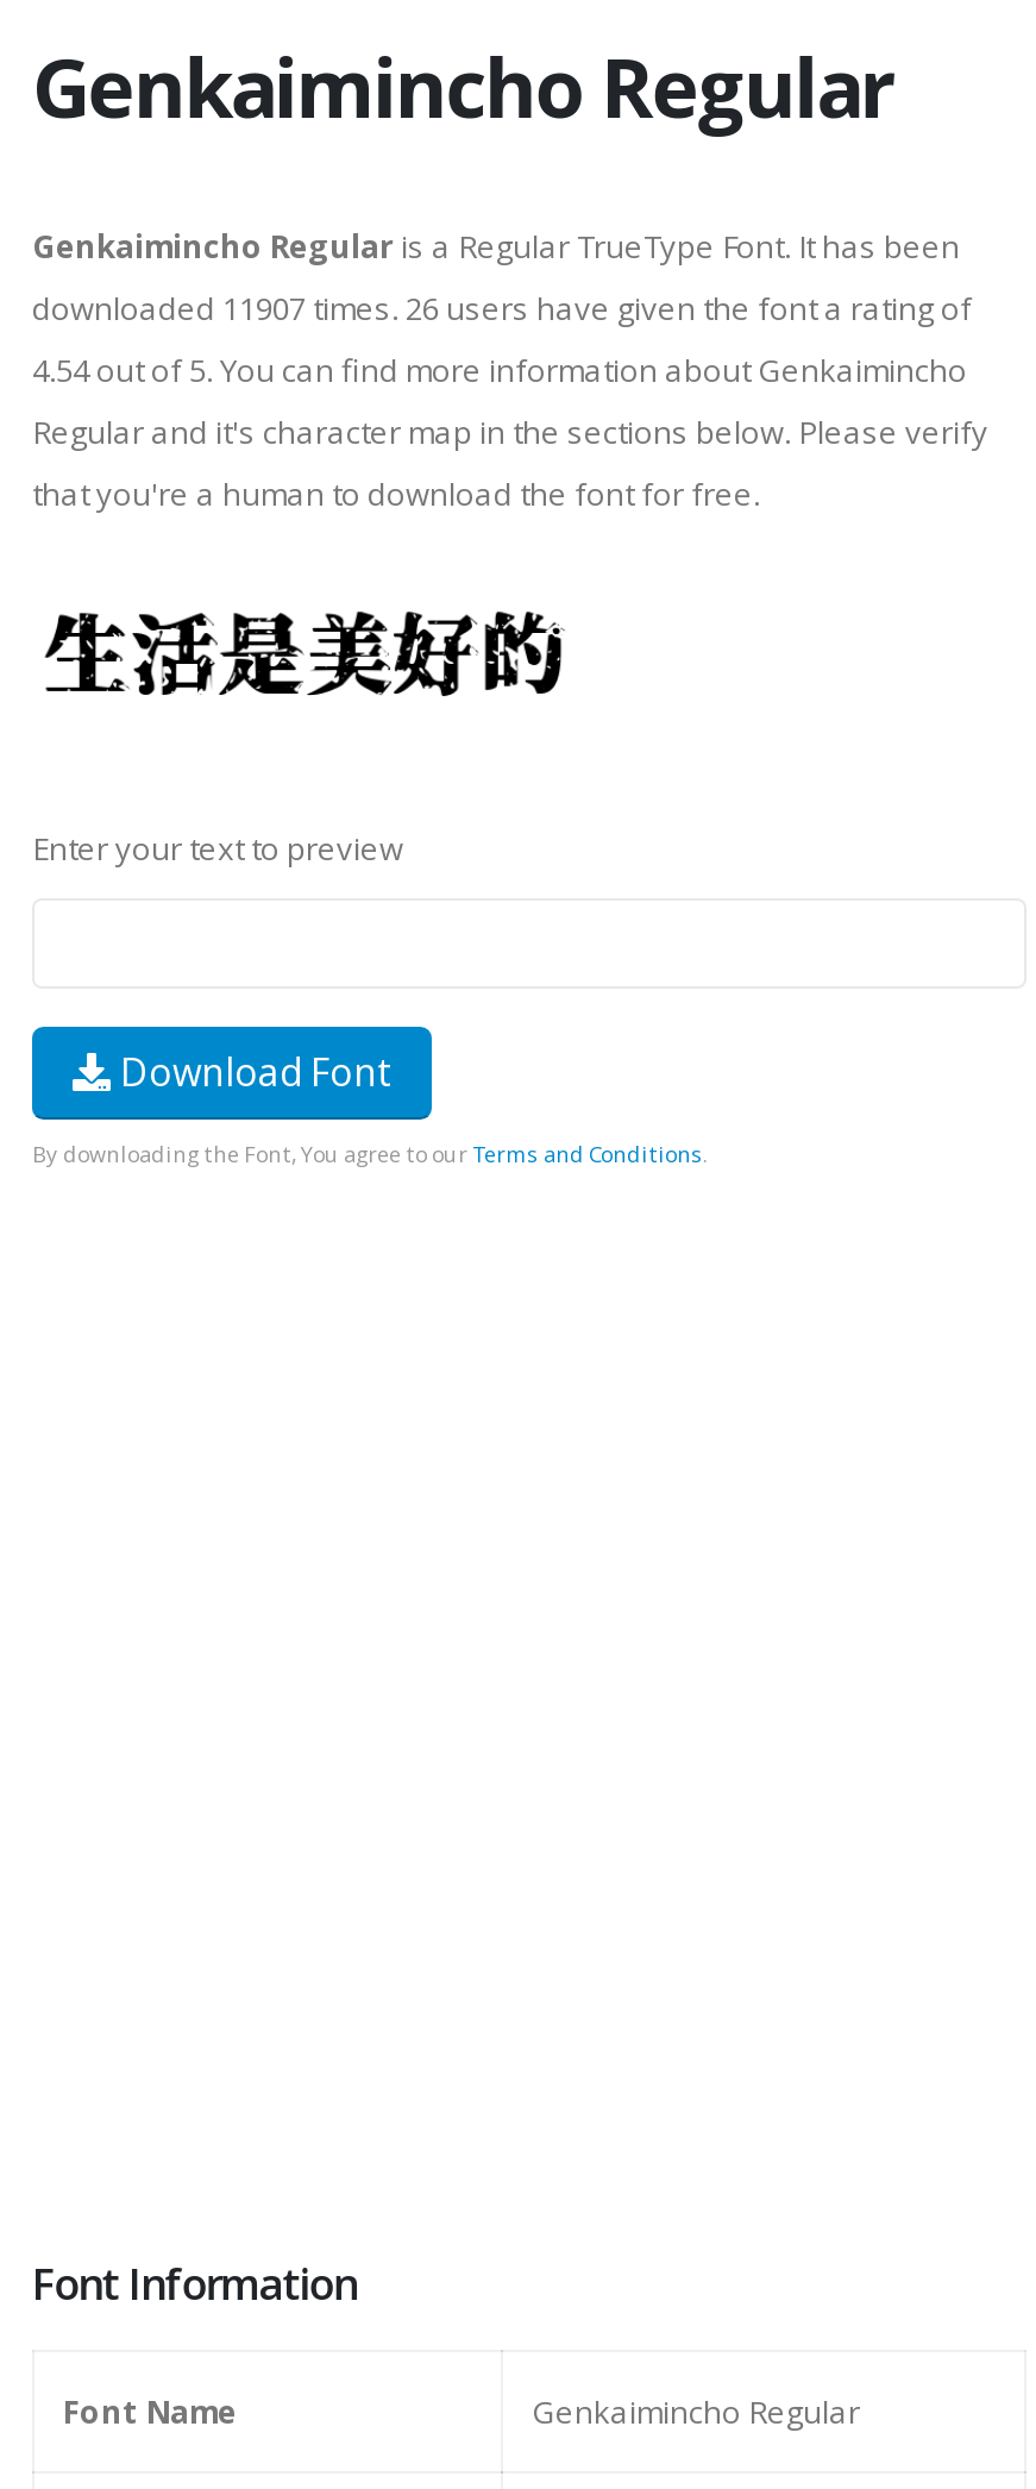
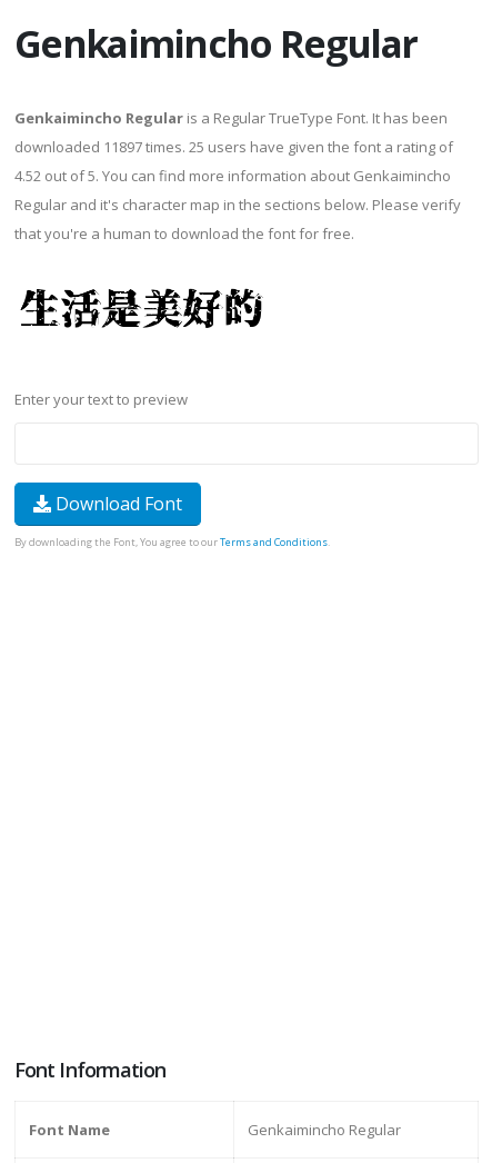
[32,287,972,330] downloaded 11907 times. 26 users have given the font a rating of -> [14,137,453,157] downloaded 11897 times. 25 users have given the font a rating of
[32,349,967,391] 4.54 out of 5. You can find more information about Genkaimincho -> [14,166,451,186] 4.52 out of 5. You can find more information about Genkaimincho

